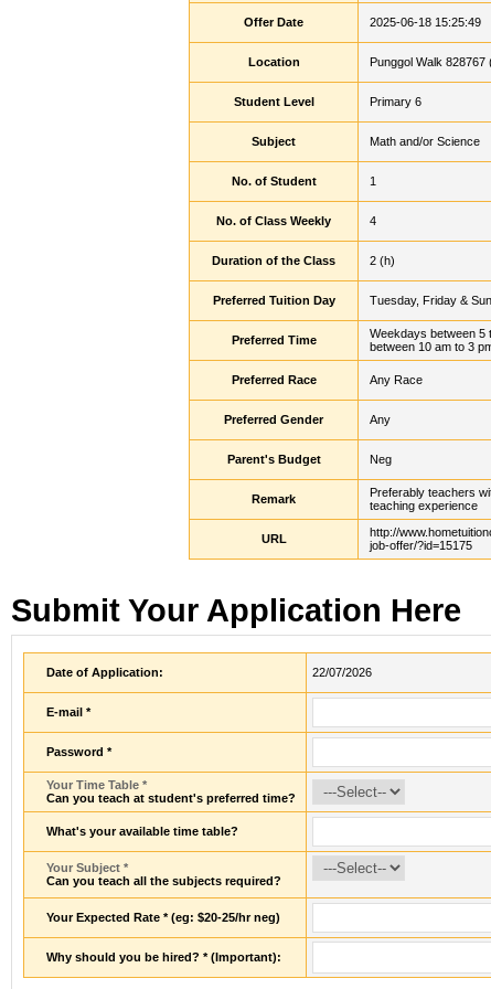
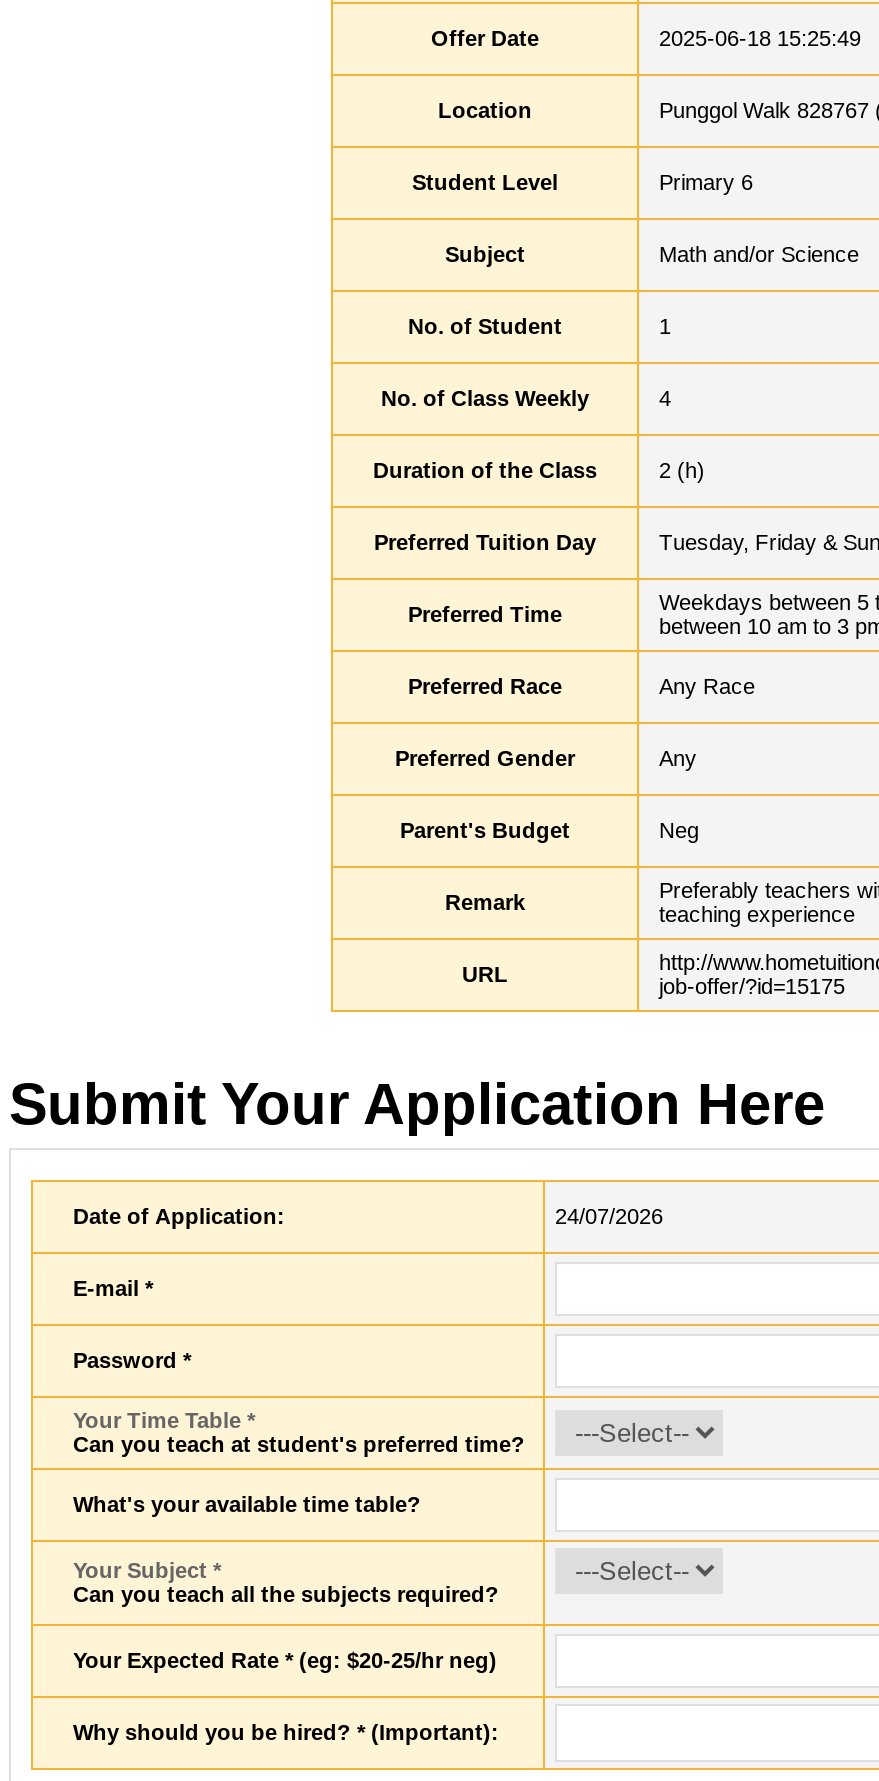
[312,666,372,679] 22/07/2026 -> [555,1204,663,1228] 24/07/2026

